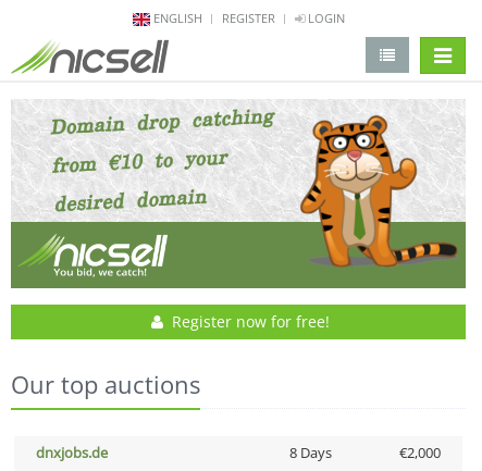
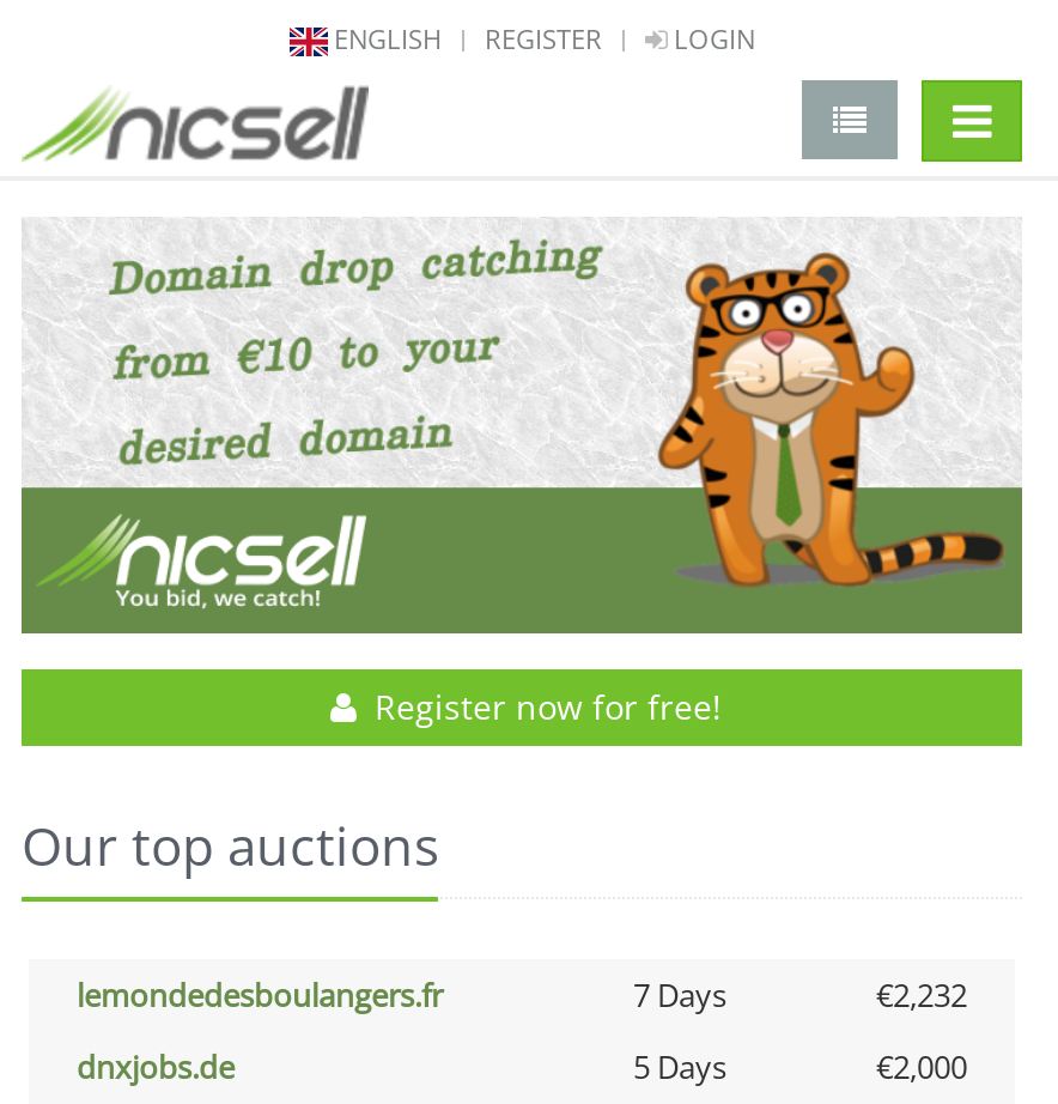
none -> [77,974,967,1017] lemondedesboulangers.fr | 7 Days | €2,232
[289,443,331,463] 8 Days -> [633,1046,726,1089] 5 Days

